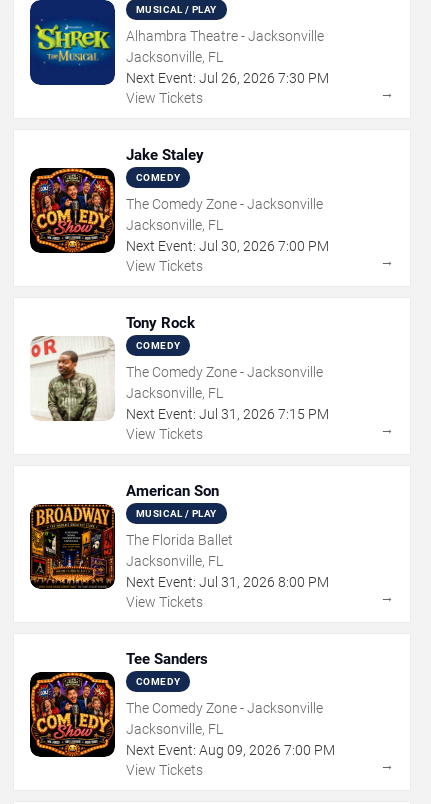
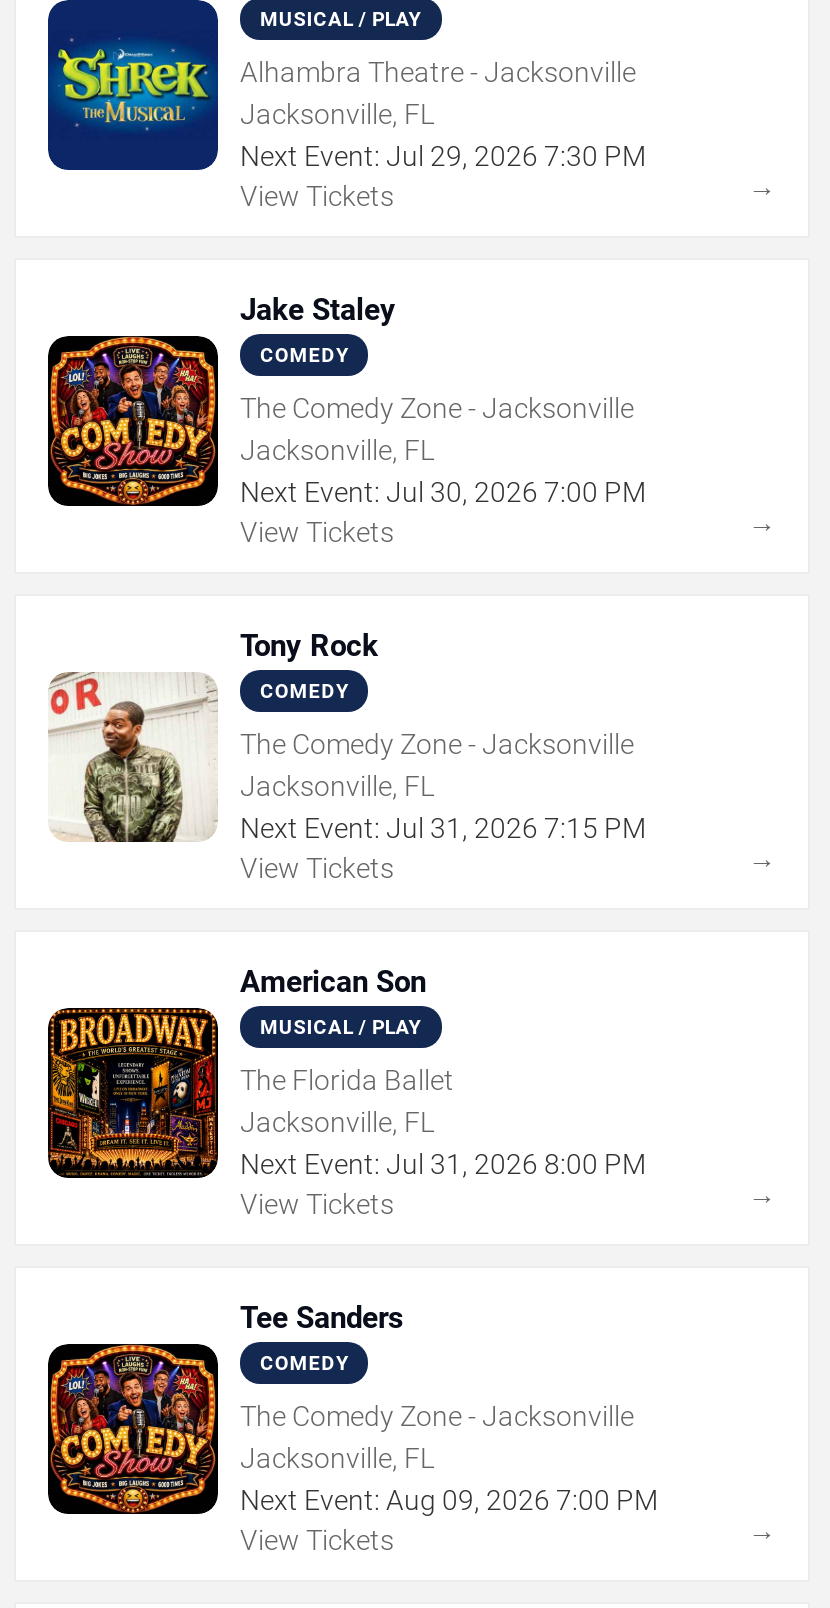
[126,70,329,86] Next Event: Jul 26, 2026 7:30 PM -> [240,141,646,173] Next Event: Jul 29, 2026 7:30 PM

